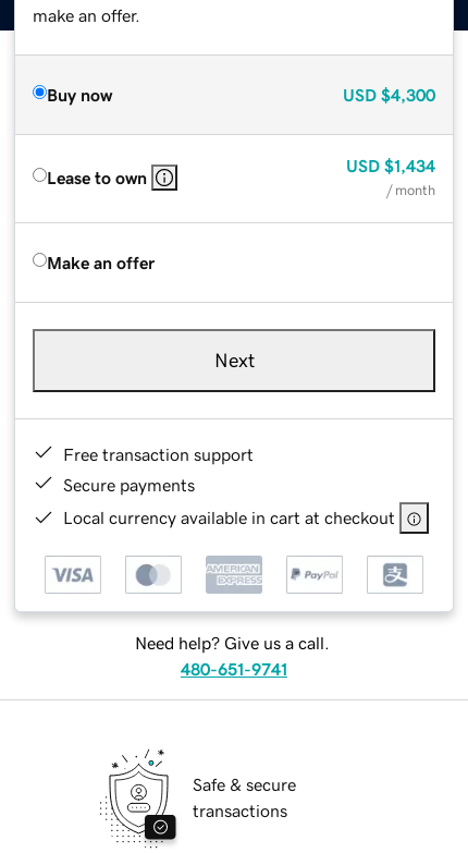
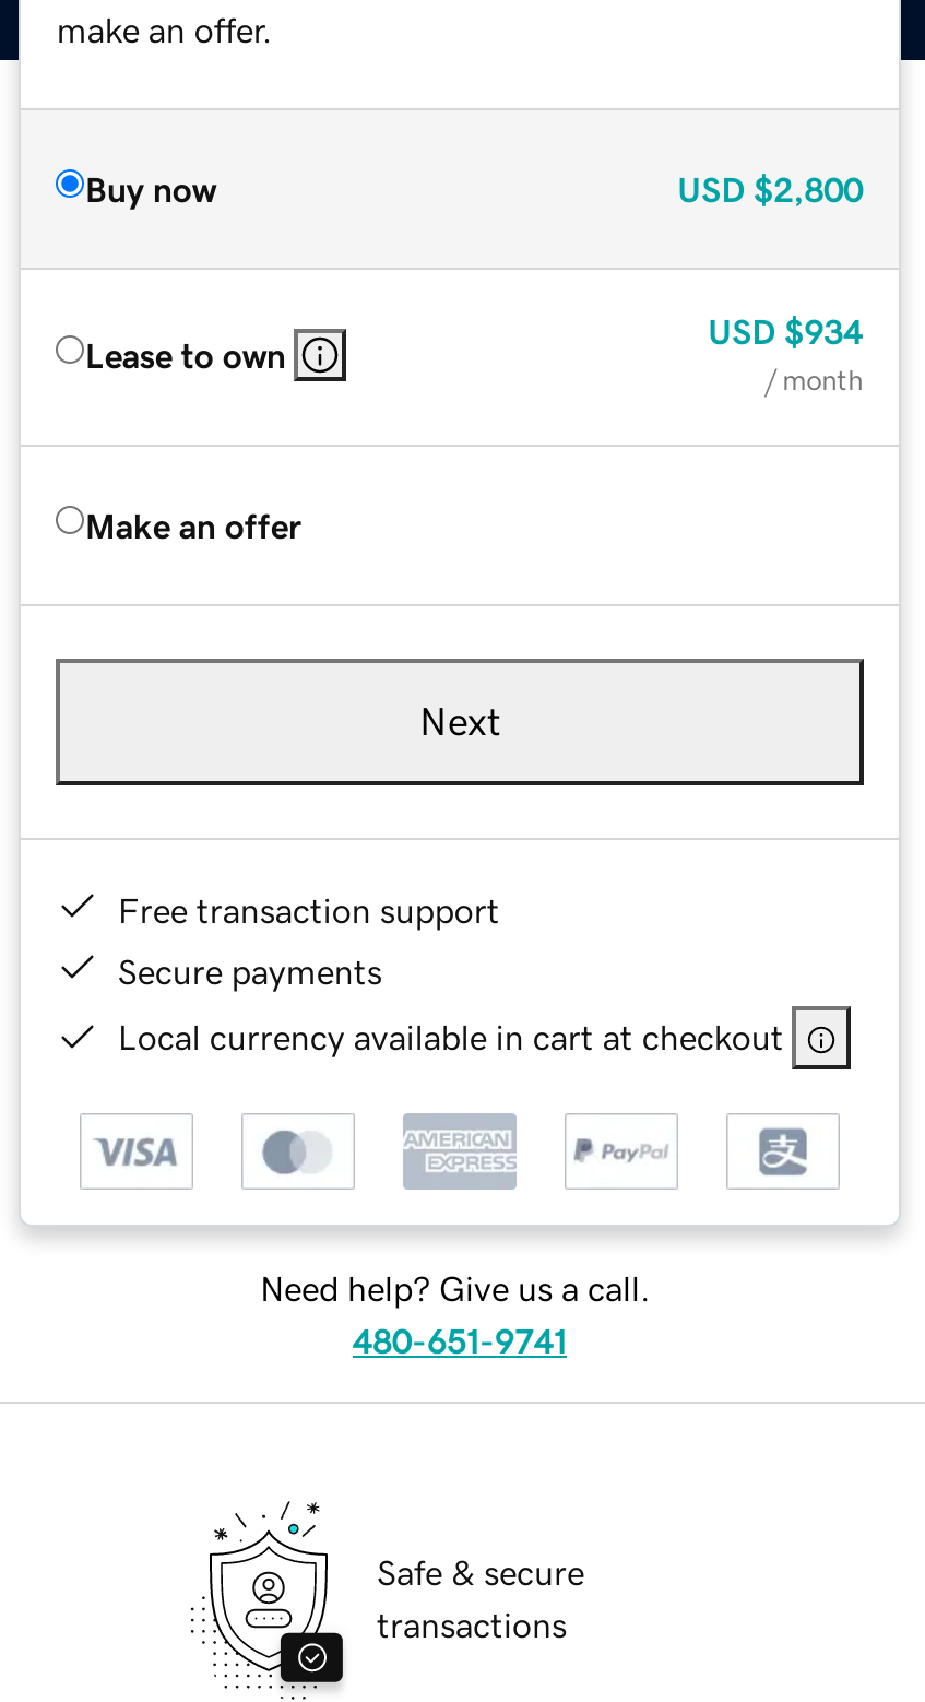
[342,86,435,103] USD $4,300 -> [677,171,863,206] USD $2,800
[346,156,435,174] USD $1,434 -> [708,313,863,348] USD $934

